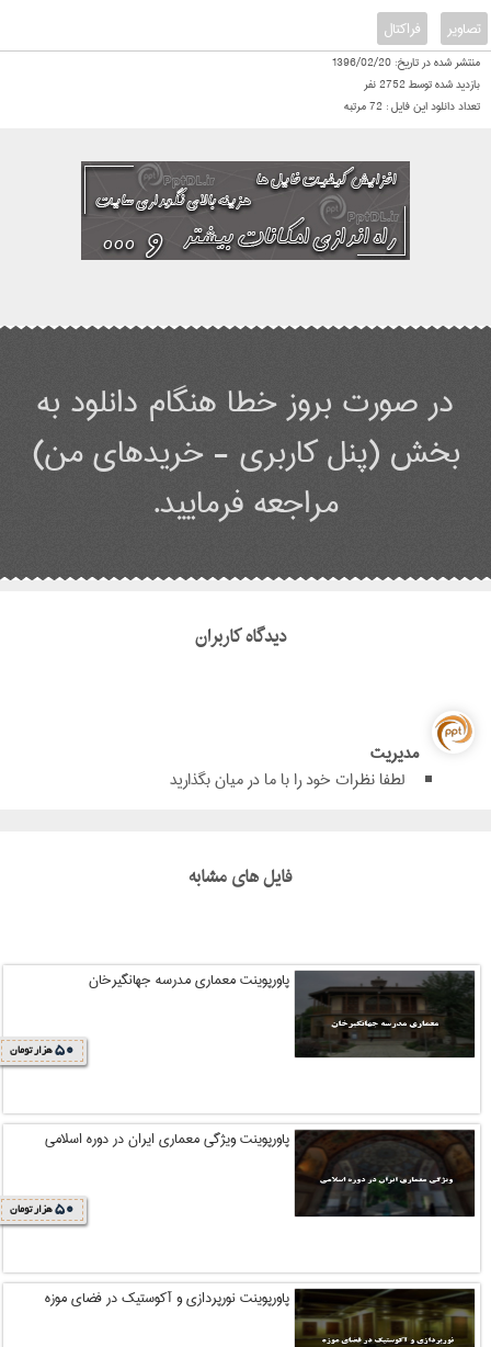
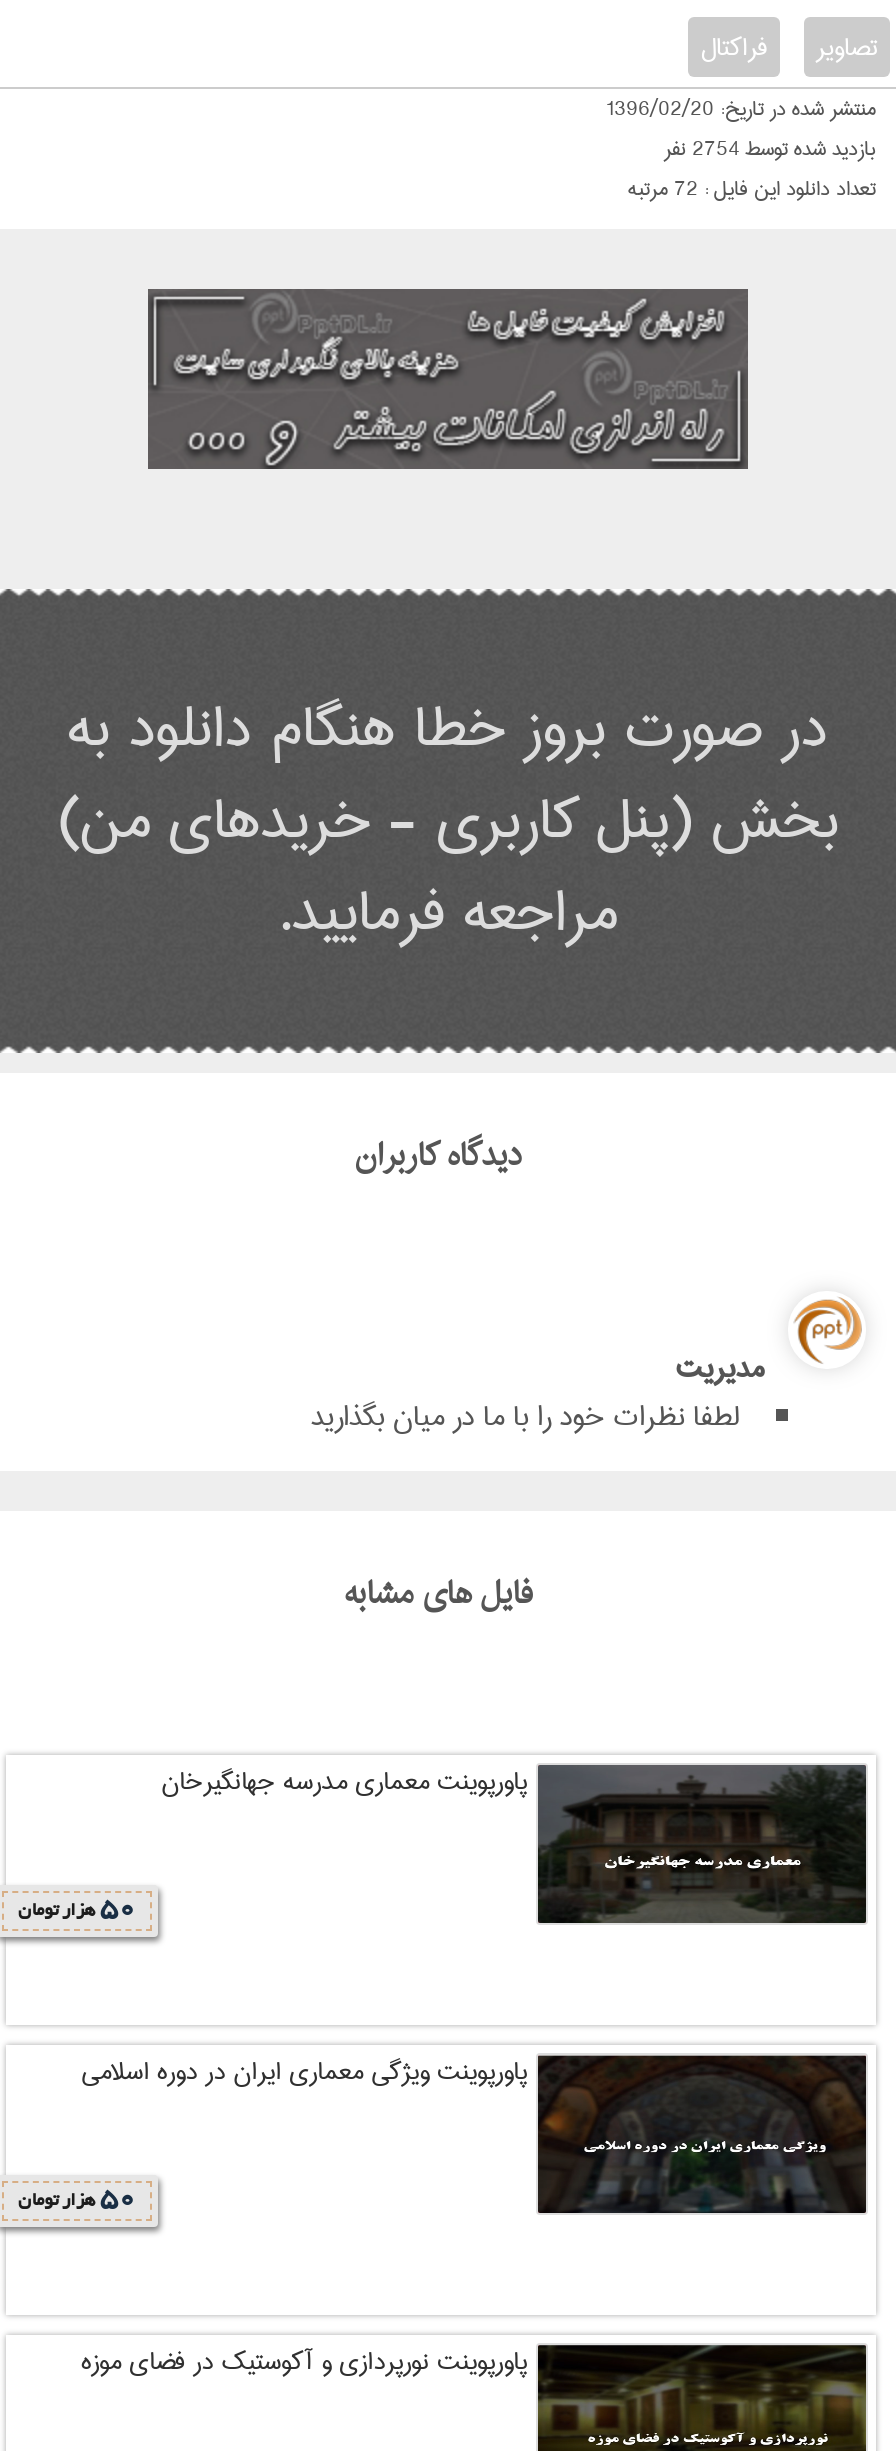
[364,74,480,96] بازدید شده توسط2752 نفر -> [664,130,876,170] بازدید شده توسط2754 نفر

